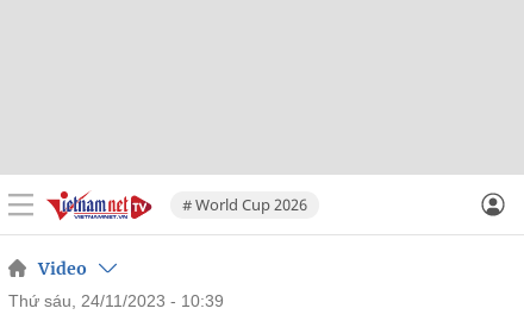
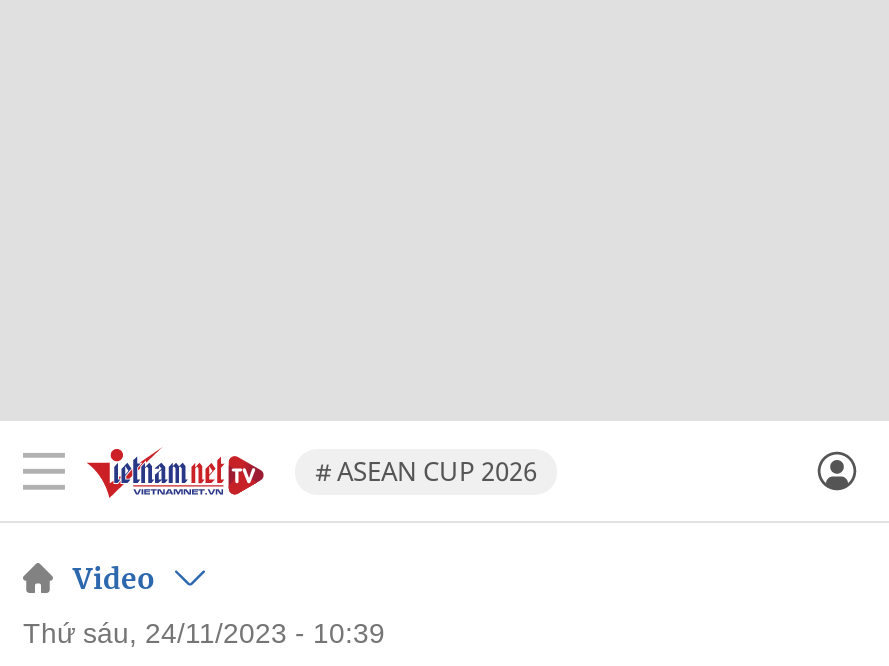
[182,193,307,215] # World Cup 2026 -> [315,452,537,488] # ASEAN CUP 2026

